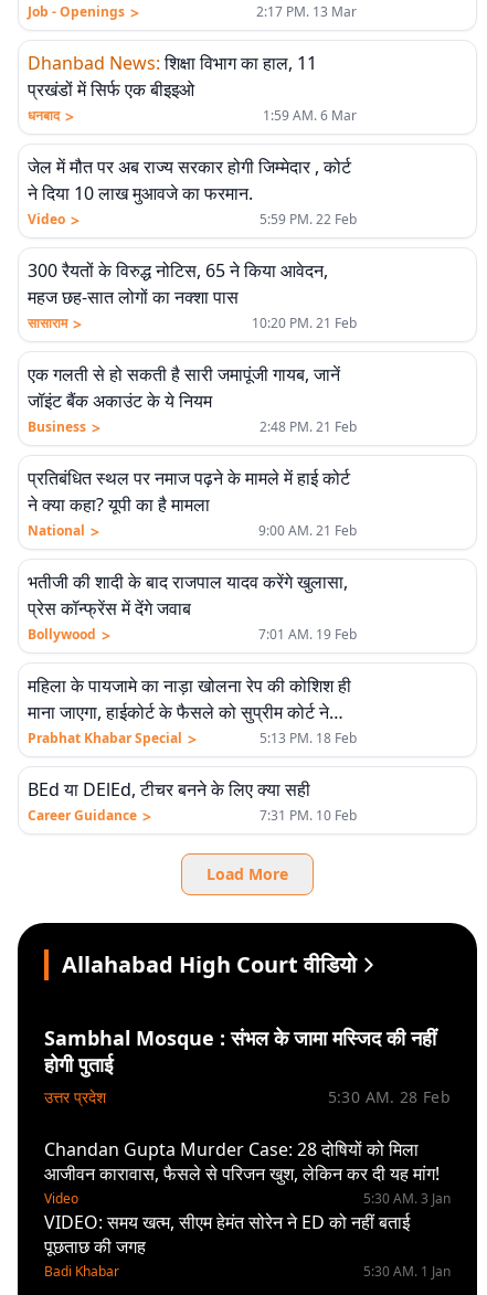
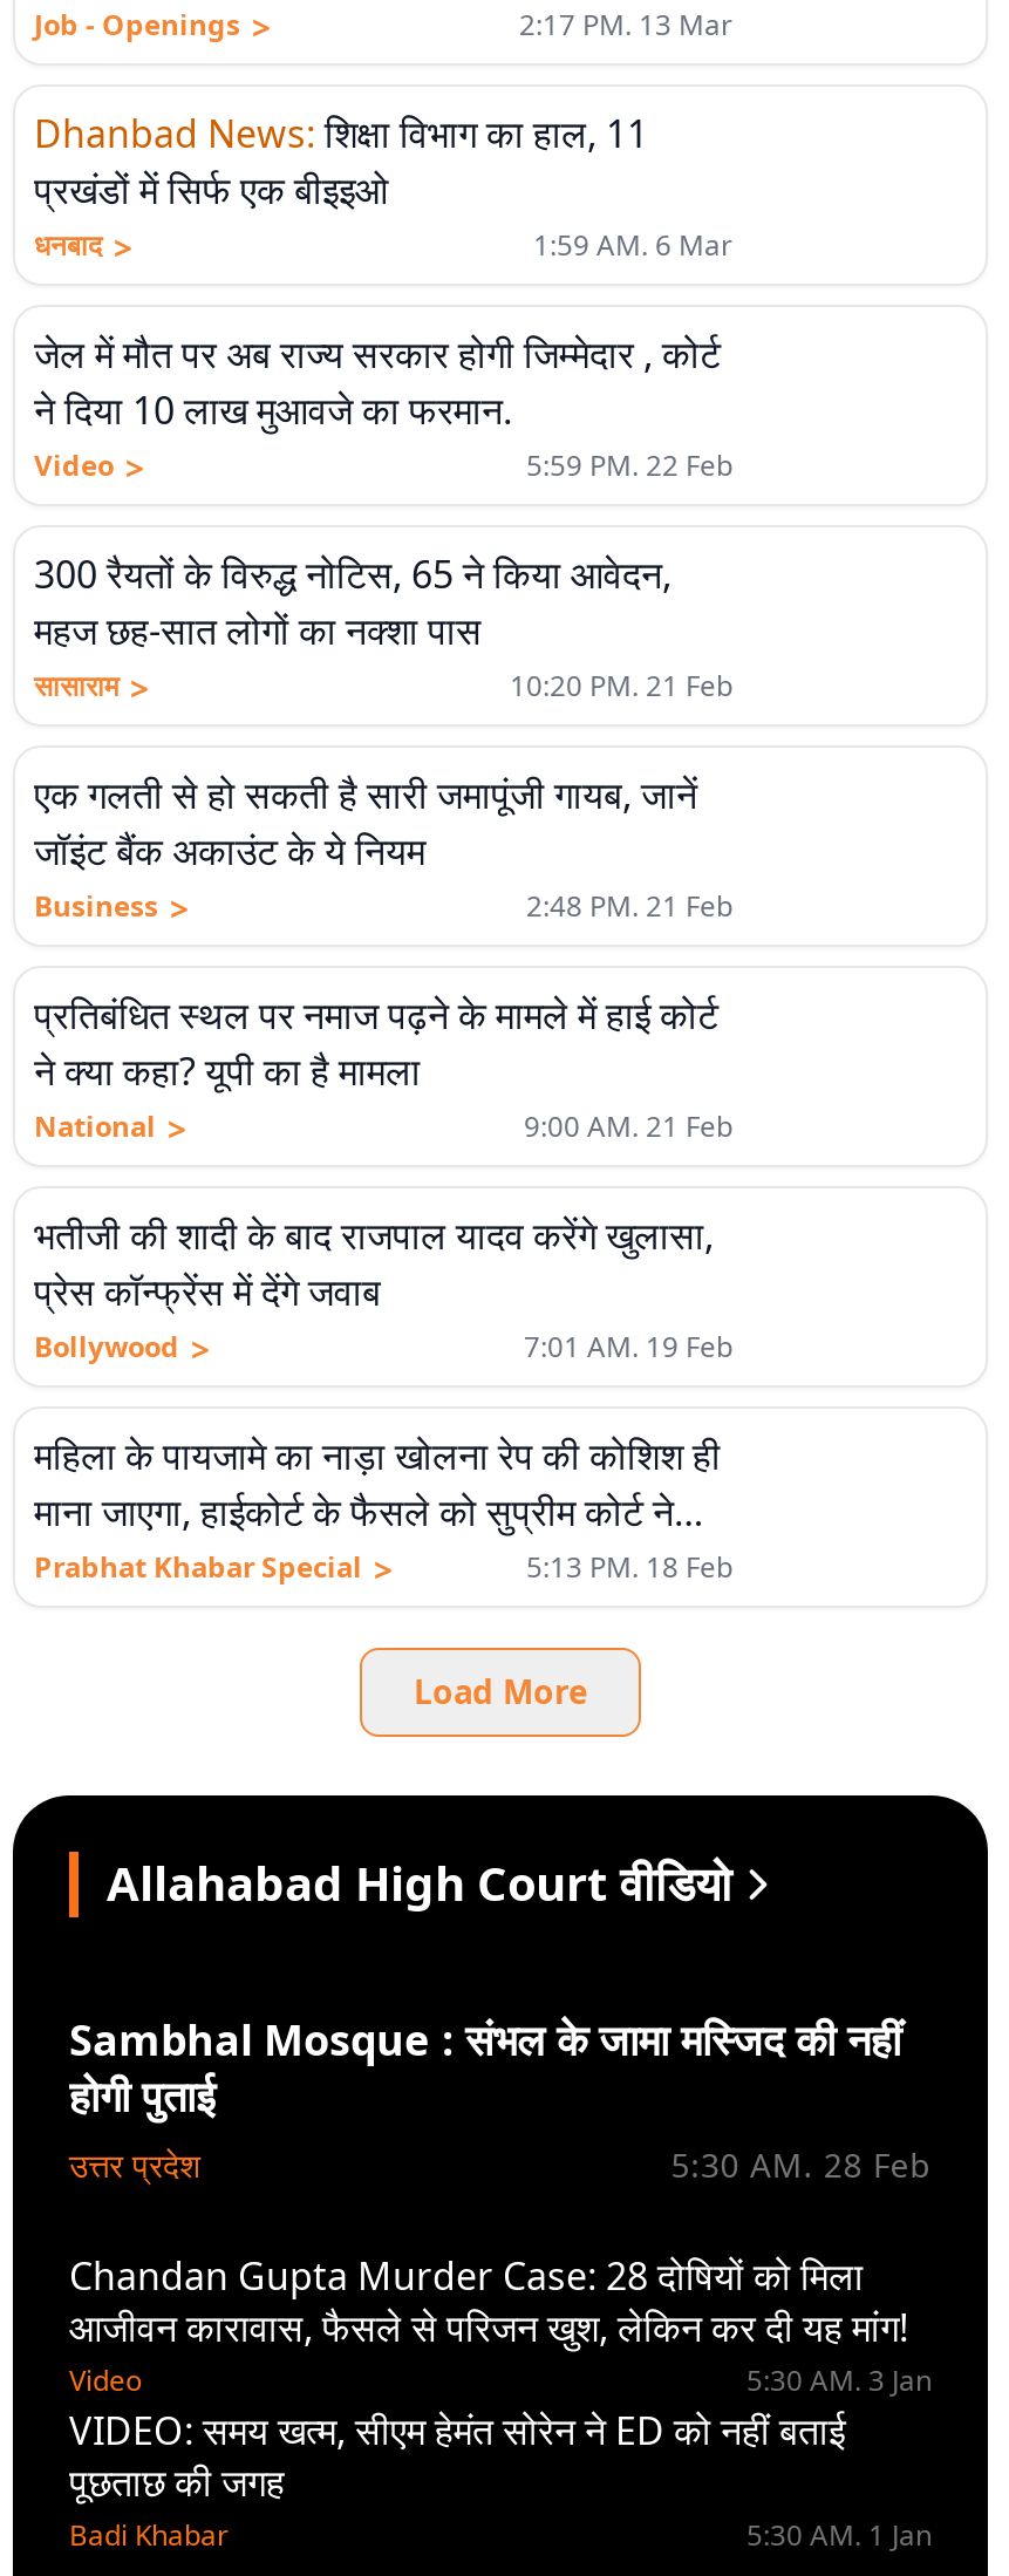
[28,777,357,827] BEd या DElEd, टीचर बनने के लिए क्या सही | Career Guidance > | 7:31 PM. 10 Feb -> none

